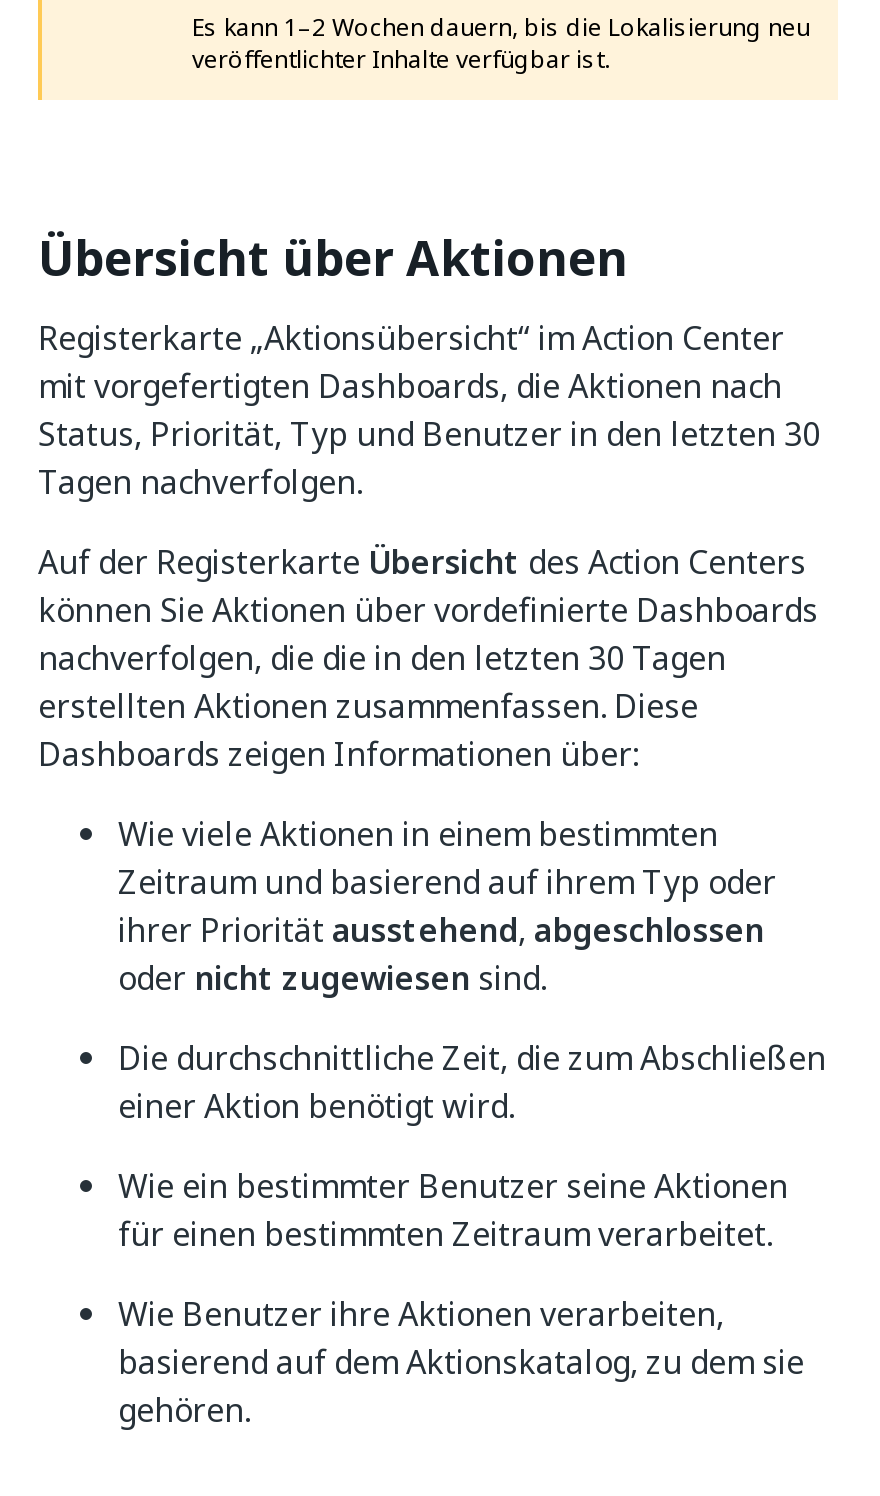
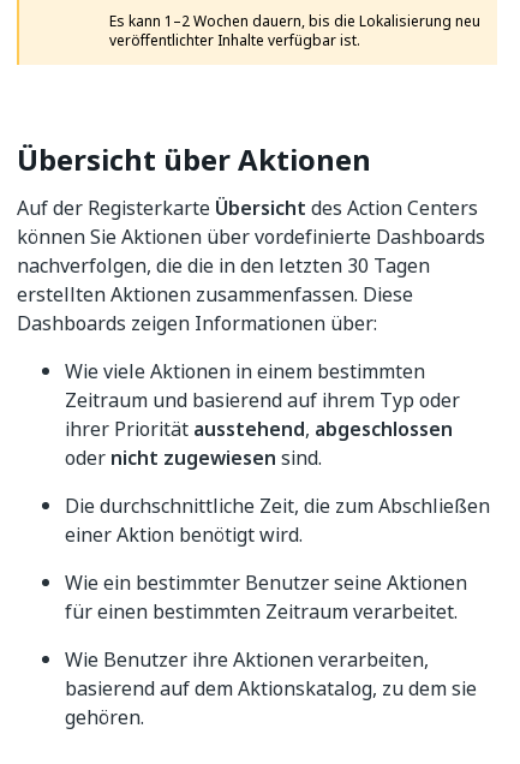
[38,314,820,506] Registerkarte „Aktionsübersicht“ im Action Center | mit vorgefertigten Dashboards, die Aktionen nach | Status, Priorität, Typ und Benutzer in den letzten 30 | Tagen nachverfolgen. -> none

